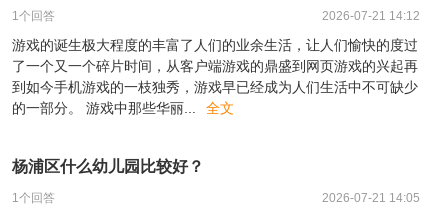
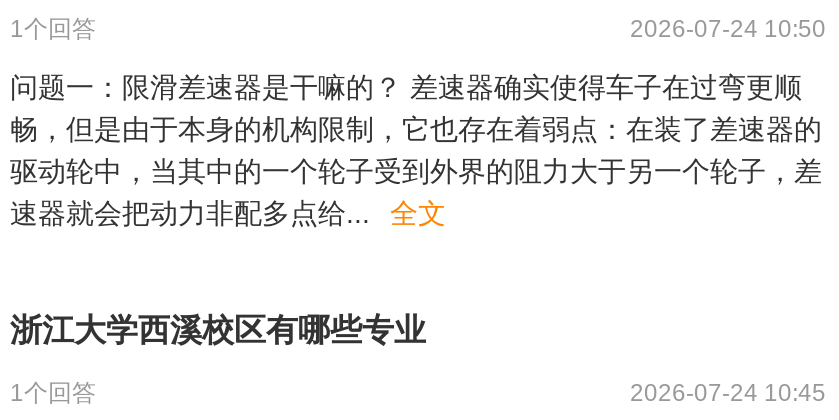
[322,9,420,23] 2026-07-21 14:12 -> [630,15,826,43] 2026-07-24 10:50
[12,37,418,116] 游戏的诞生极大程度的丰富了人们的业余生活，让人们愉快的度过 | 了一个又一个碎片时间，从客户端游戏的鼎盛到网页游戏的兴起再 | 到如今手机游戏的一枝独秀，游戏早已经成为人们生活中不可缺少 | 的一部分。 游戏中那些华丽... -> [10,71,822,229] 问题一：限滑差速器是干嘛的？ 差速器确实使得车子在过弯更顺 | 畅，但是由于本身的机构限制，它也存在着弱点：在装了差速器的 | 驱动轮中，当其中的一个轮子受到外界的阻力大于另一个轮子，差 | 速器就会把动力非配多点给...
[12,158,204,175] 杨浦区什么幼儿园比较好？ -> [10,313,426,347] 浙江大学西溪校区有哪些专业
[322,191,420,205] 2026-07-21 14:05 -> [630,379,826,407] 2026-07-24 10:45

